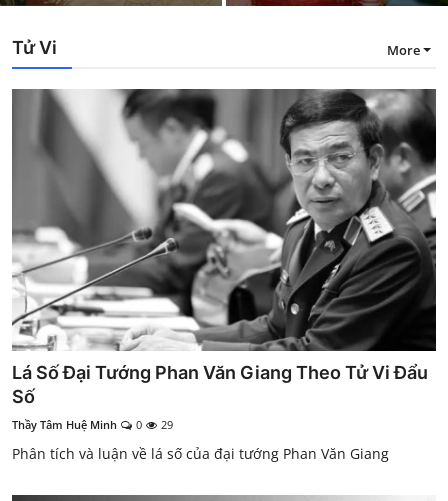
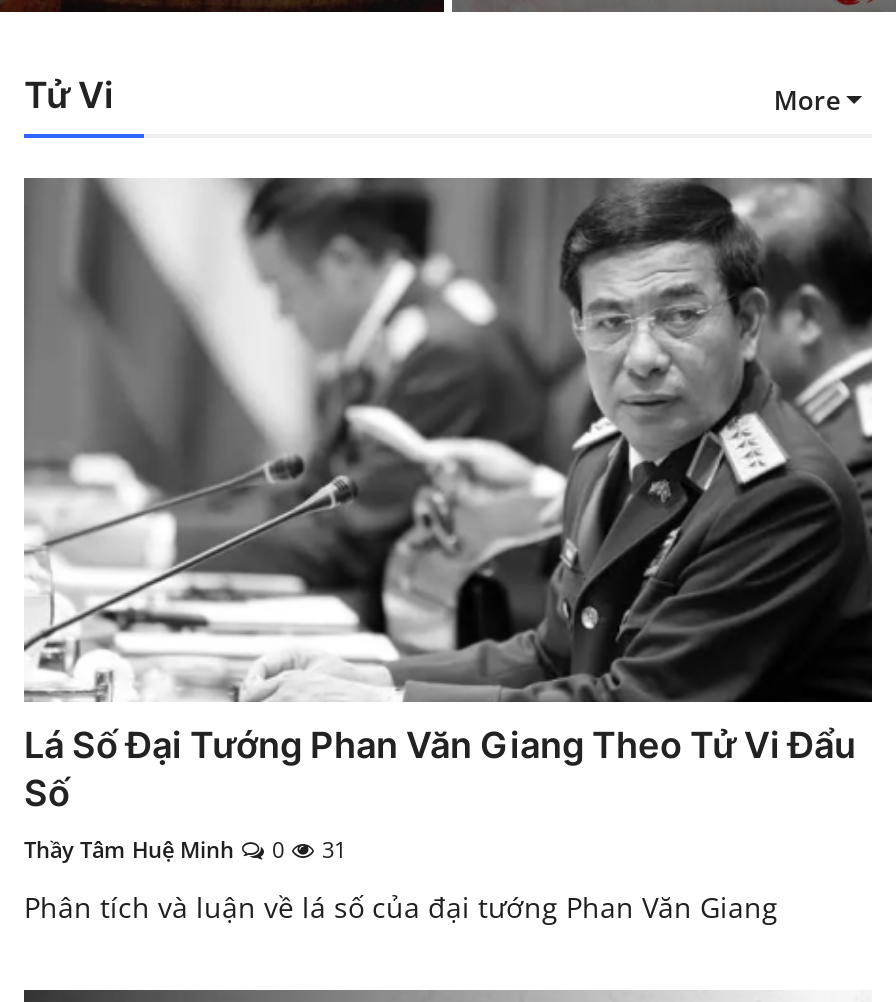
[12,417,173,432] Thầy Tâm Huệ Minh 0 29 -> [24,834,346,864] Thầy Tâm Huệ Minh 0 31

